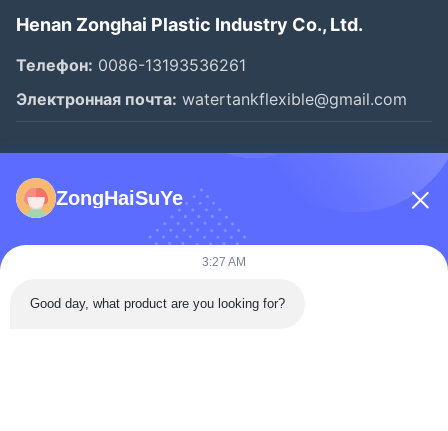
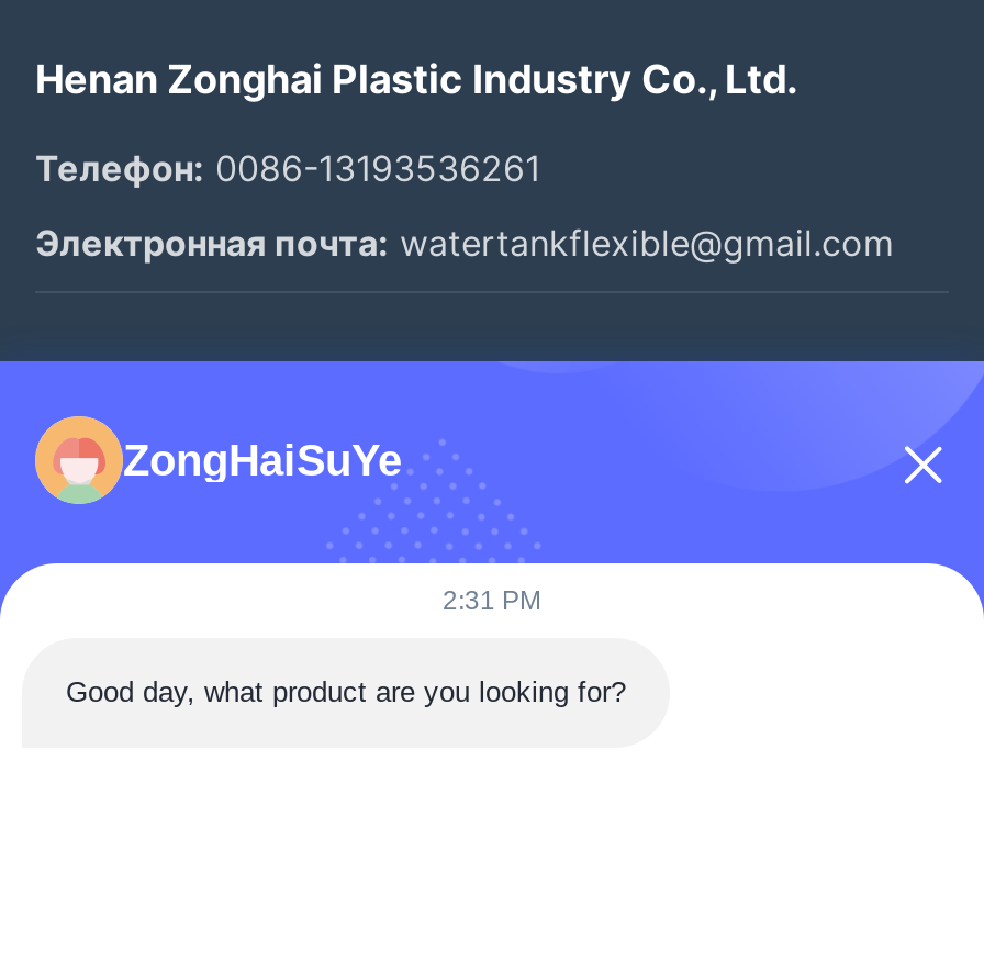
[202,255,246,269] 3:27 AM -> [443,585,541,616] 2:31 PM

